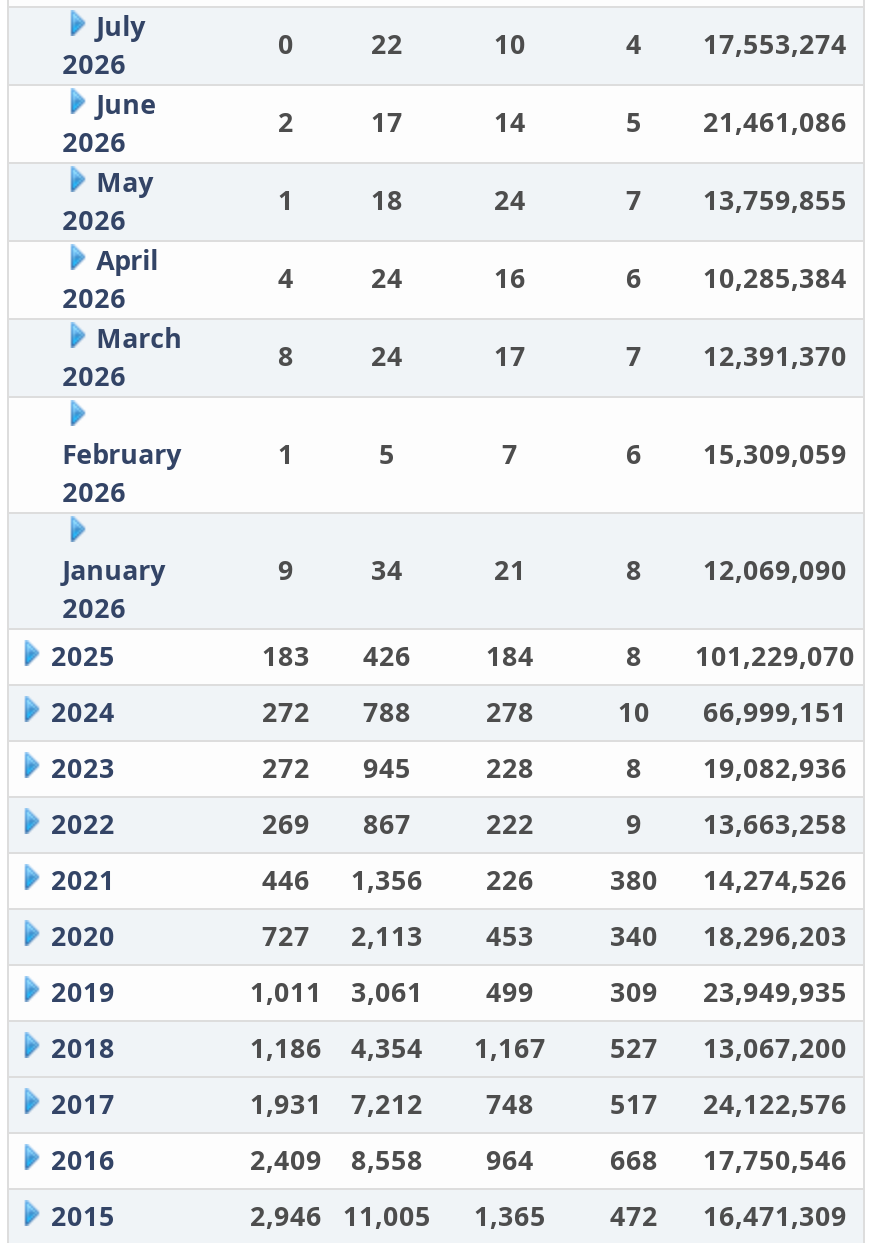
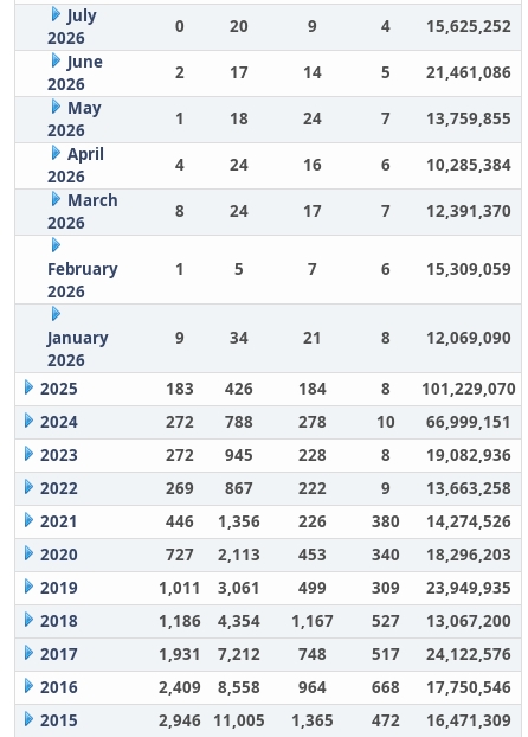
[371,26,403,62] 22 -> [230,15,249,37] 20
[494,26,526,62] 10 -> [307,15,317,37] 9
[626,26,847,62] 4 17,553,274 -> [381,15,511,37] 4 15,625,252

